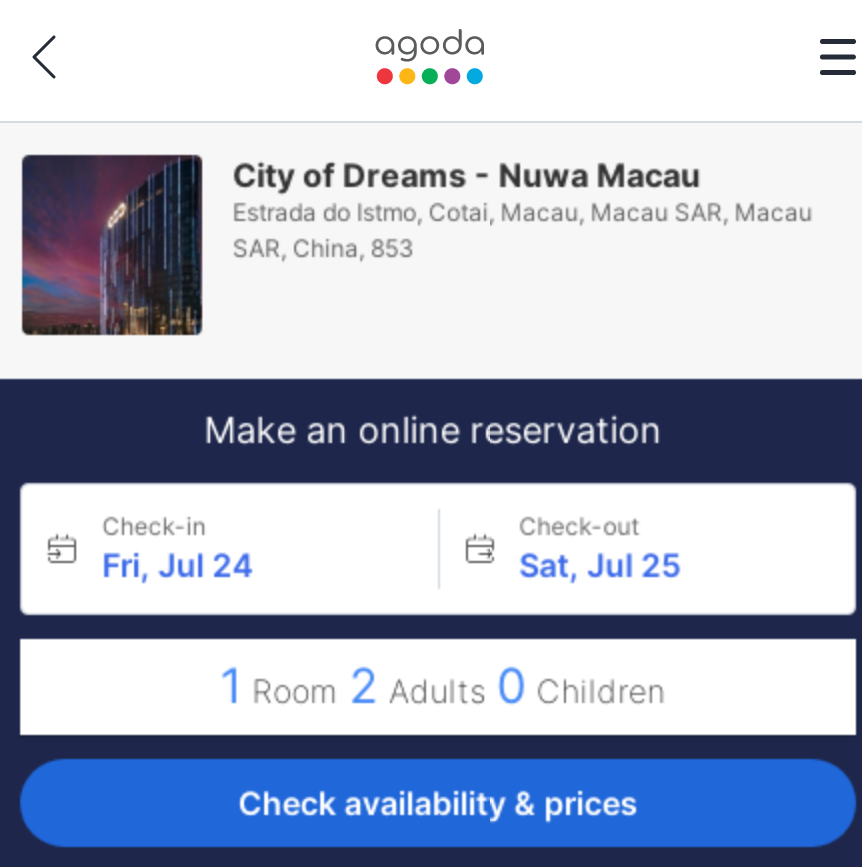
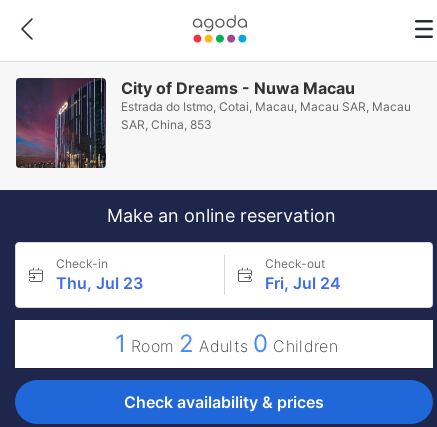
[102,545,254,585] Fri, Jul 24 -> [56,273,143,293] Thu, Jul 23
[519,545,681,585] Sat, Jul 25 -> [264,273,340,293] Fri, Jul 24

